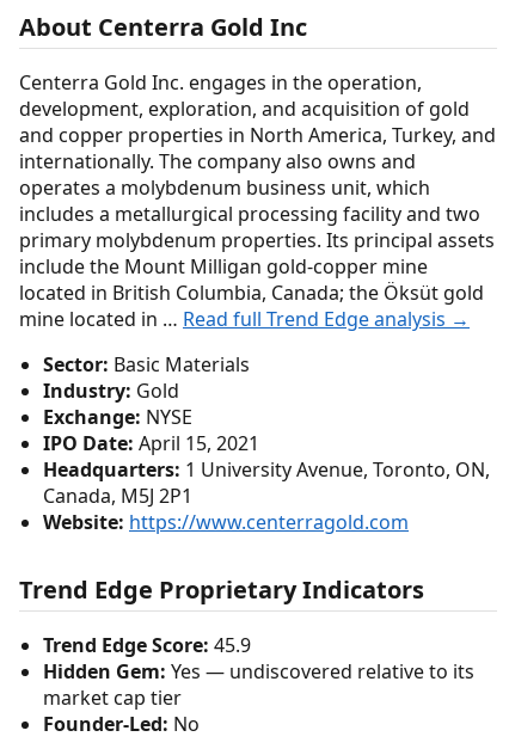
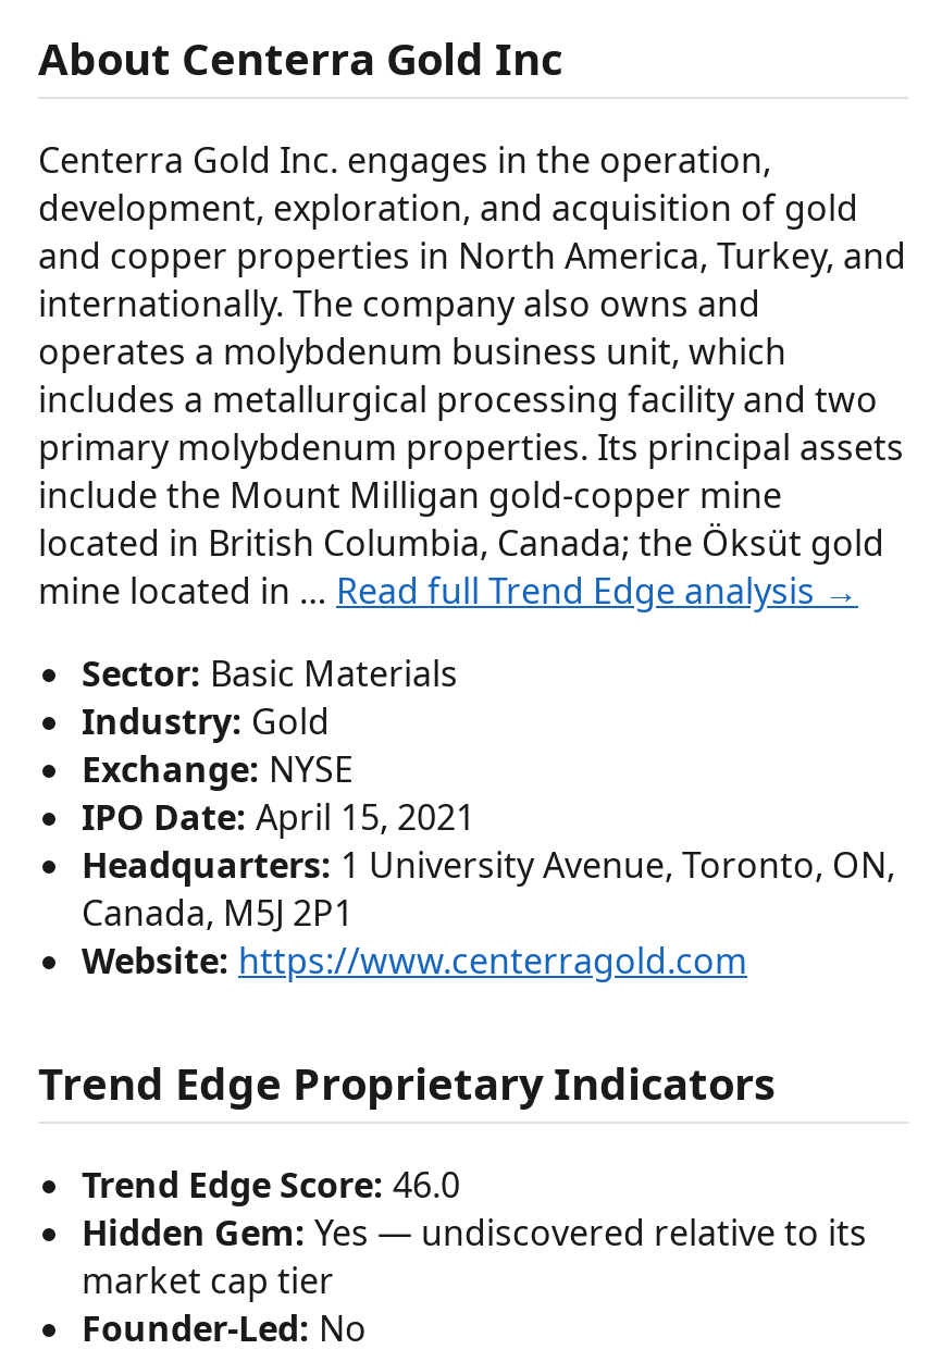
[43,631,251,658] Trend Edge Score: 45.9 -> [82,1160,460,1208] Trend Edge Score: 46.0

